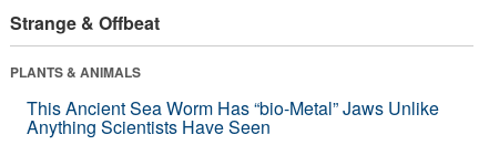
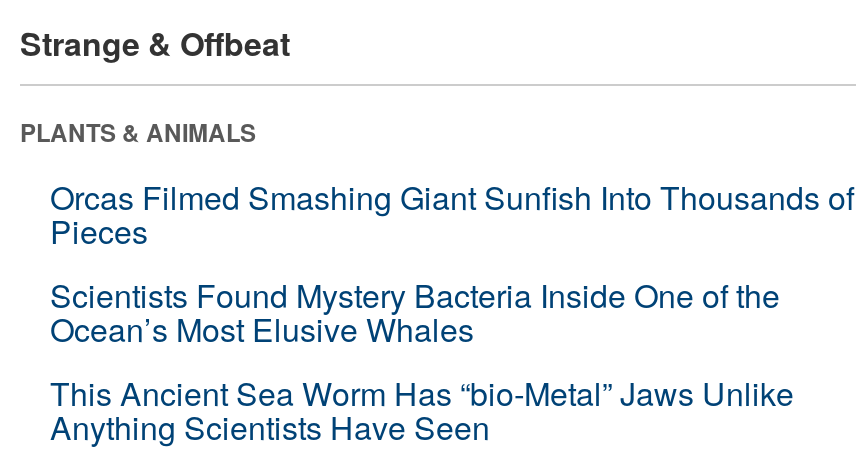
none -> [50,174,854,352] Orcas Filmed Smashing Giant Sunfish Into Thousands of | Pieces | Scientists Found Mystery Bacteria Inside One of the | Ocean’s Most Elusive Whales

